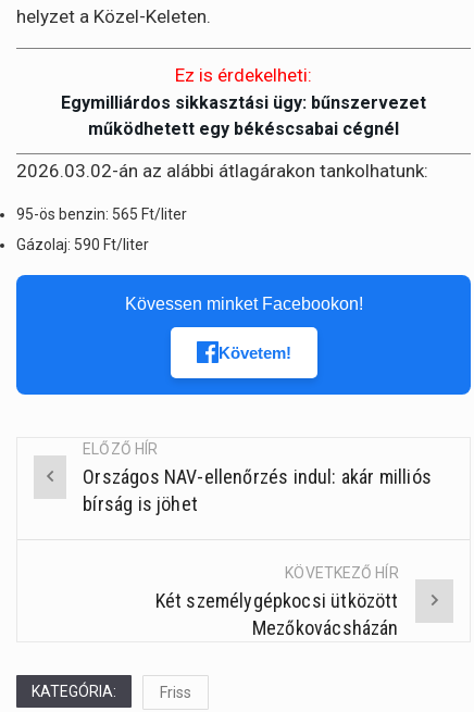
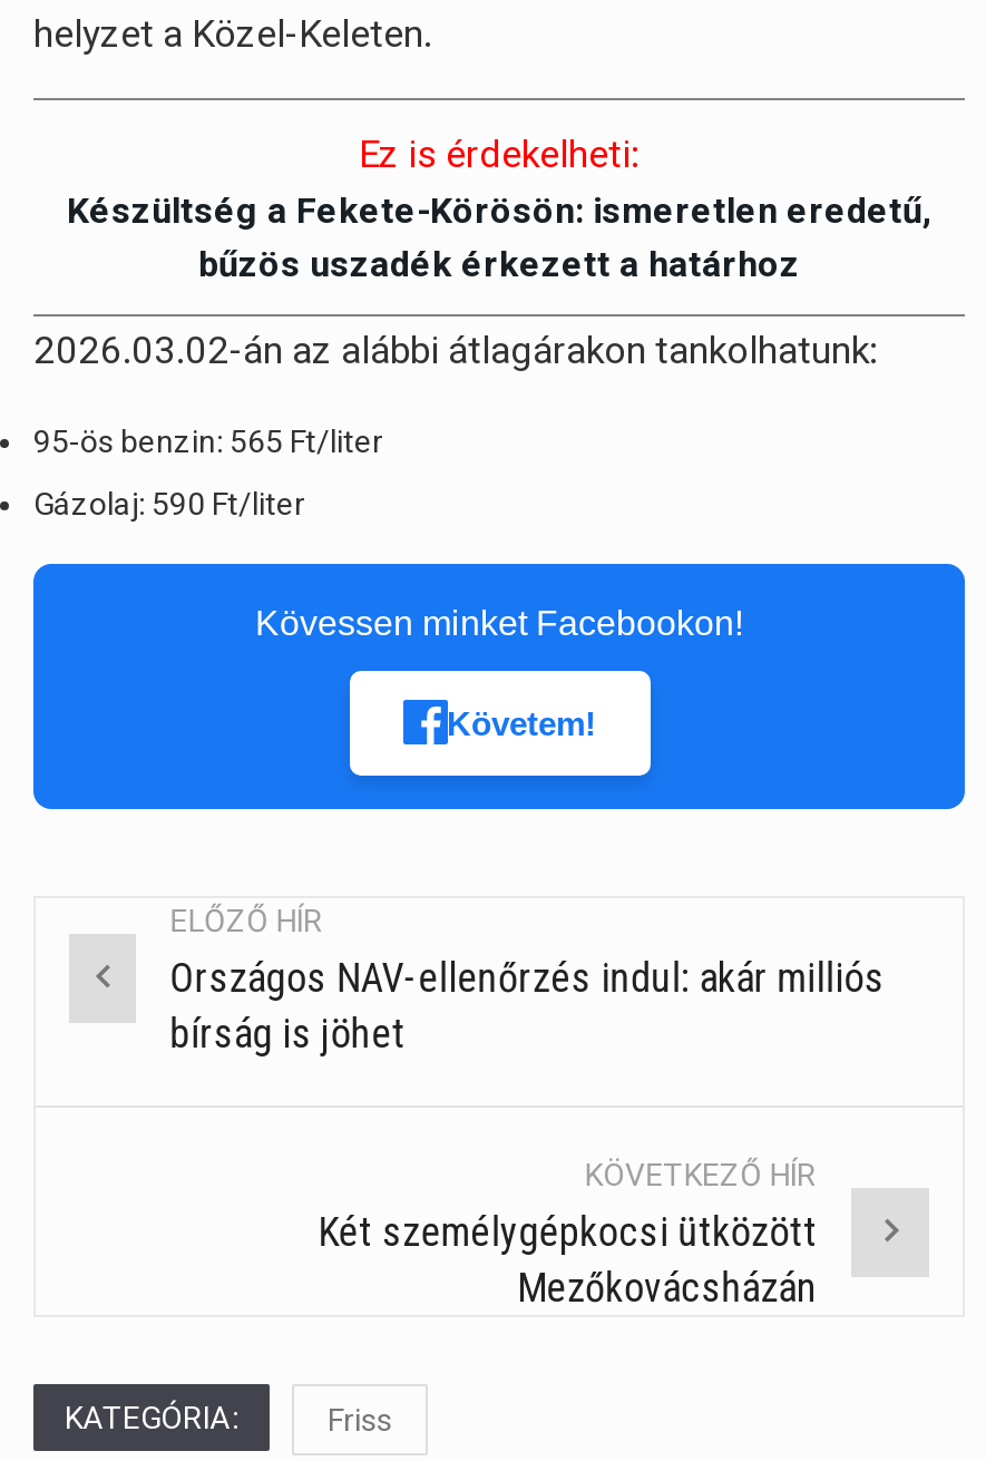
[61,93,426,139] Egymilliárdos sikkasztási ügy: bűnszervezet | működhetett egy békéscsabai cégnél -> [67,190,931,286] Készültség a Fekete-Körösön: ismeretlen eredetű, | bűzös uszadék érkezett a határhoz

